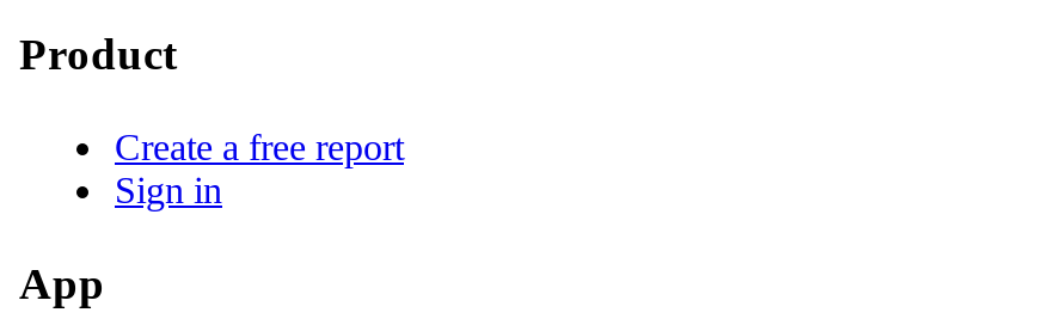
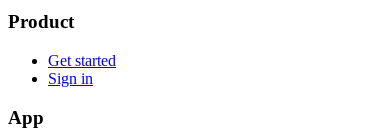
[115,126,404,167] Create a free report -> [48,52,116,69] Get started

